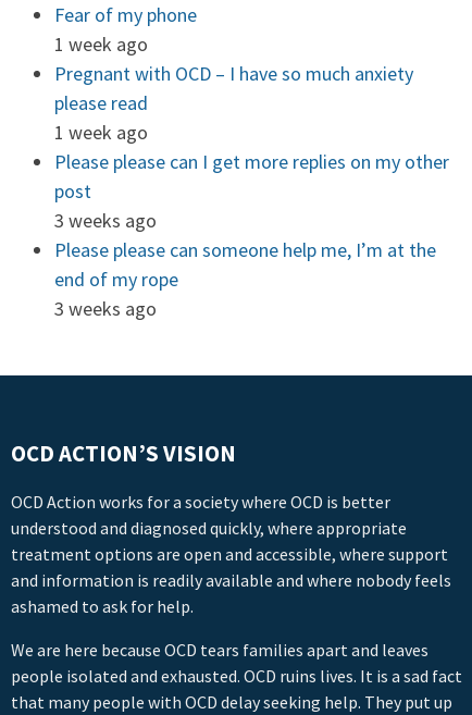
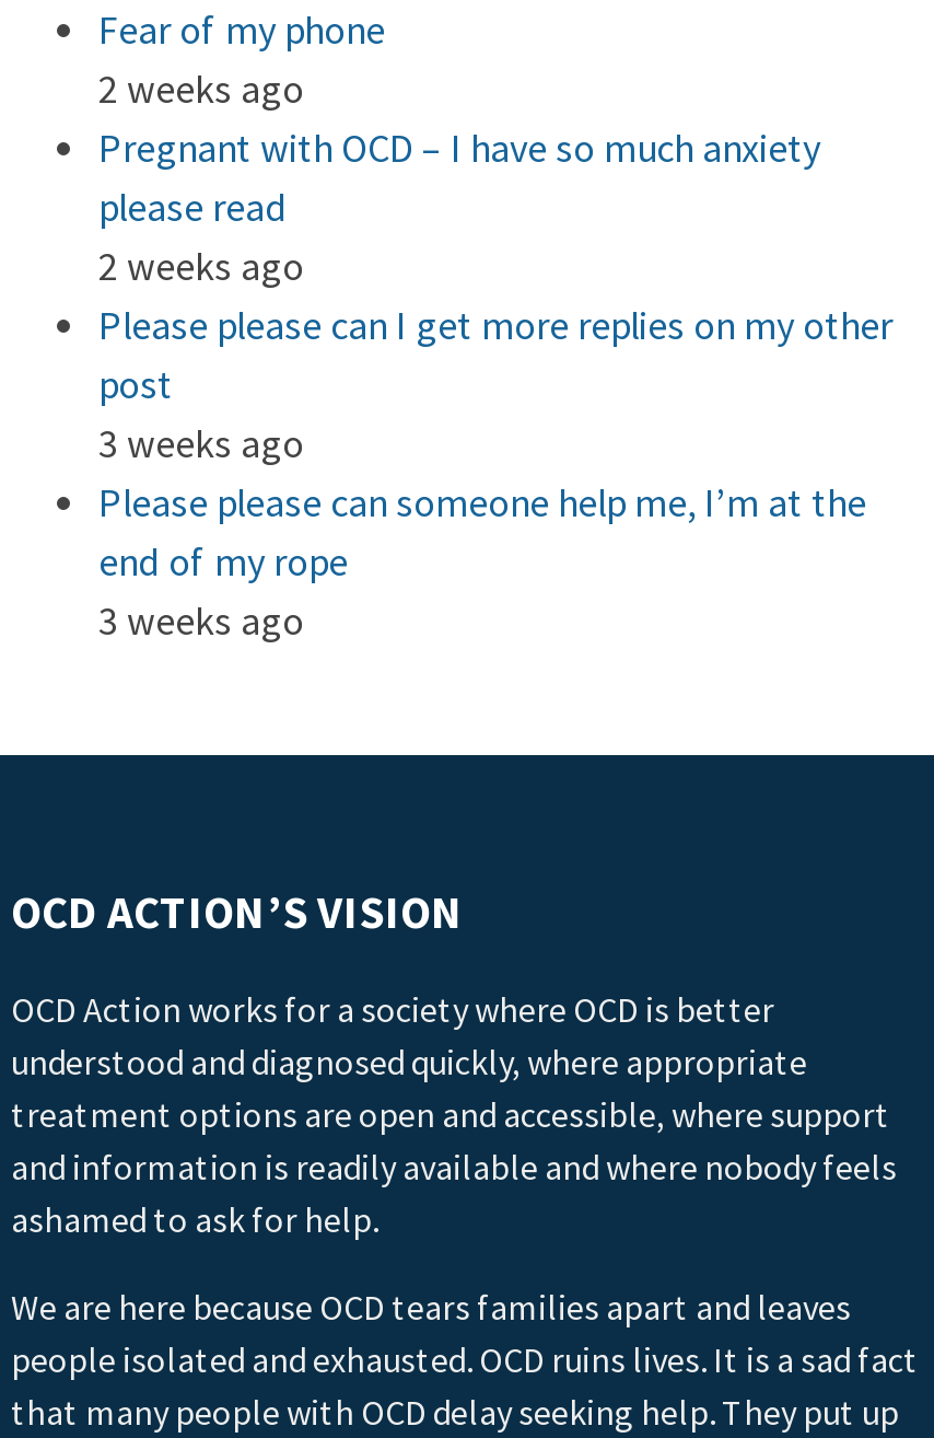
[54,32,148,57] 1 week ago -> [98,63,304,114] 2 weeks ago
[54,120,148,145] 1 week ago -> [98,241,304,291] 2 weeks ago

